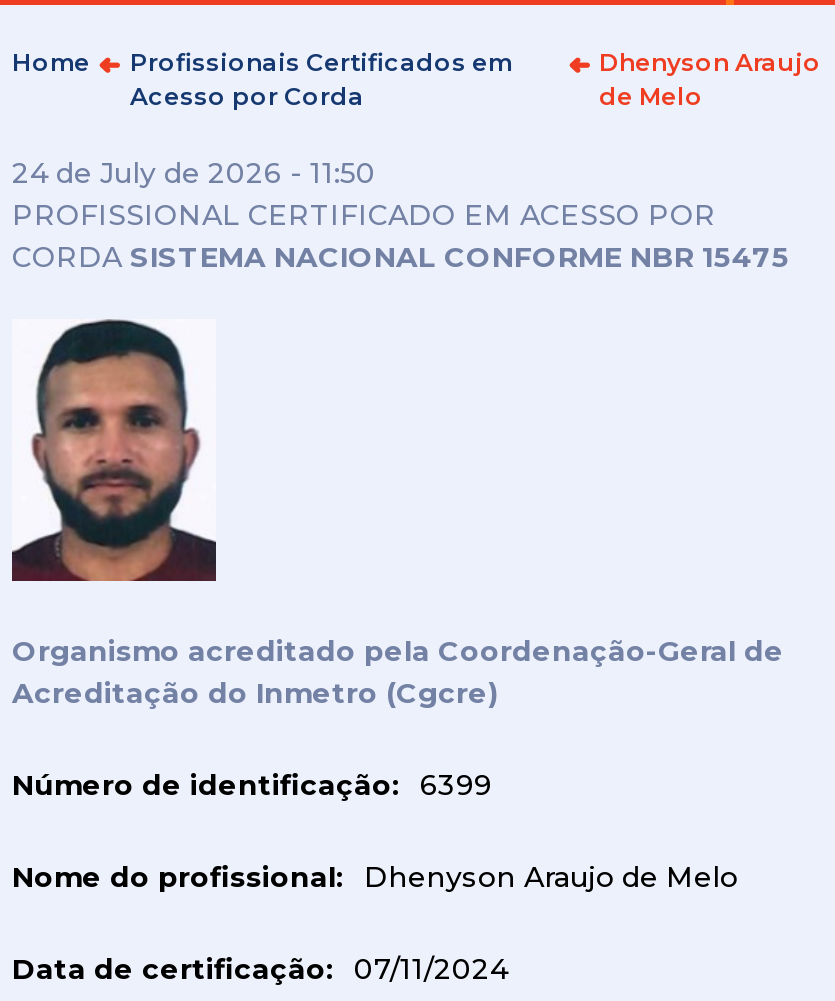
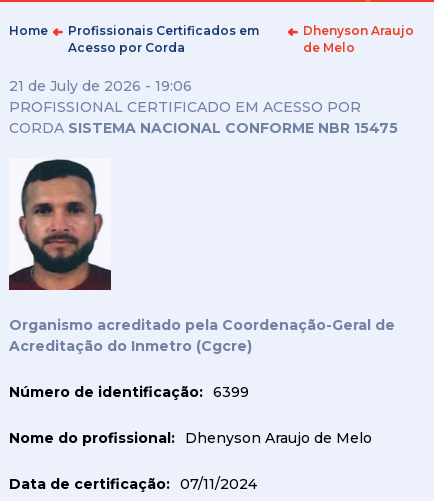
[12,155,376,191] 24 de July de 2026 - 11:50 -> [9,77,192,95] 21 de July de 2026 - 19:06

